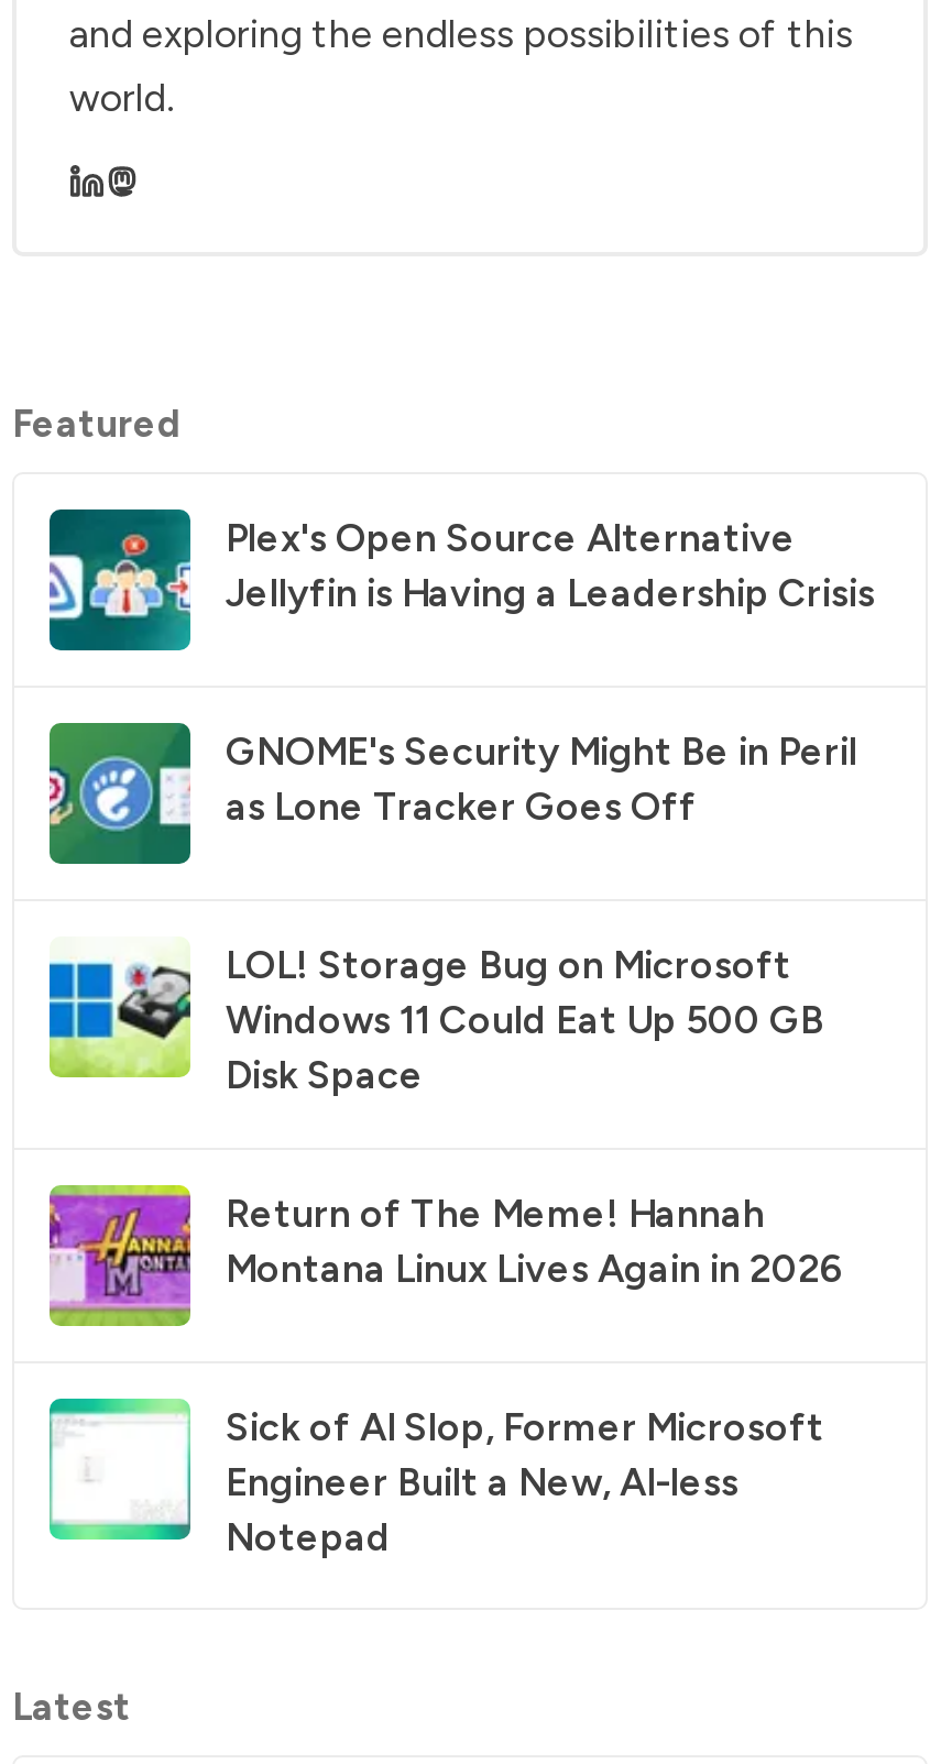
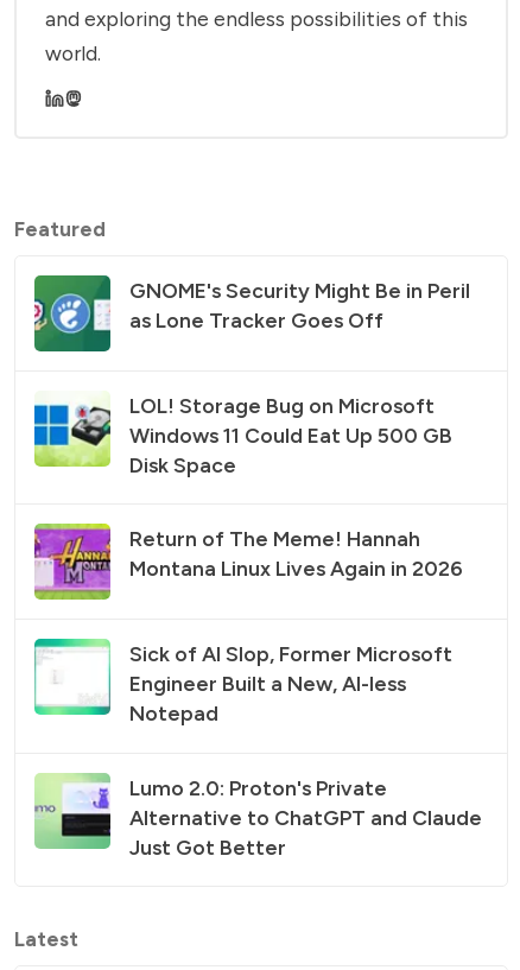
[50,506,875,654] [image] | Plex's Open Source Alternative | Jellyfin is Having a Leadership Crisis -> none
moved [45,728,857,1559] -> [32,278,470,726]: [image] | GNOME's Security Might Be in Peril | as Lone Tracker Goes Off | ... | Engineer Built a New, AI-less | Notepad
none -> [34,773,482,859] [image] | Lumo 2.0: Proton's Private | Alternative to ChatGPT and Claude | Just Got Better

